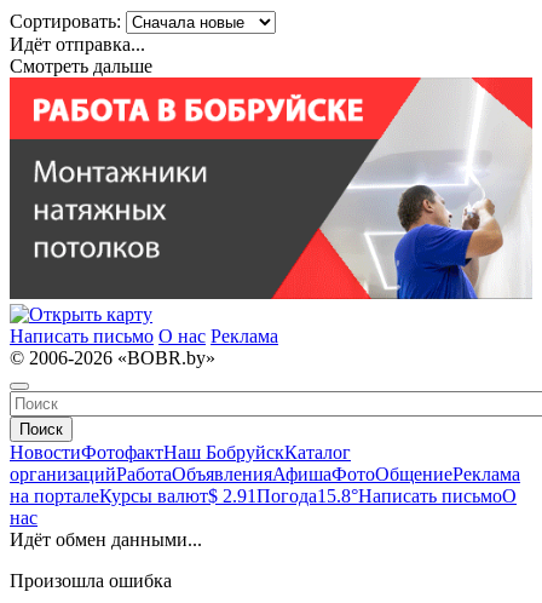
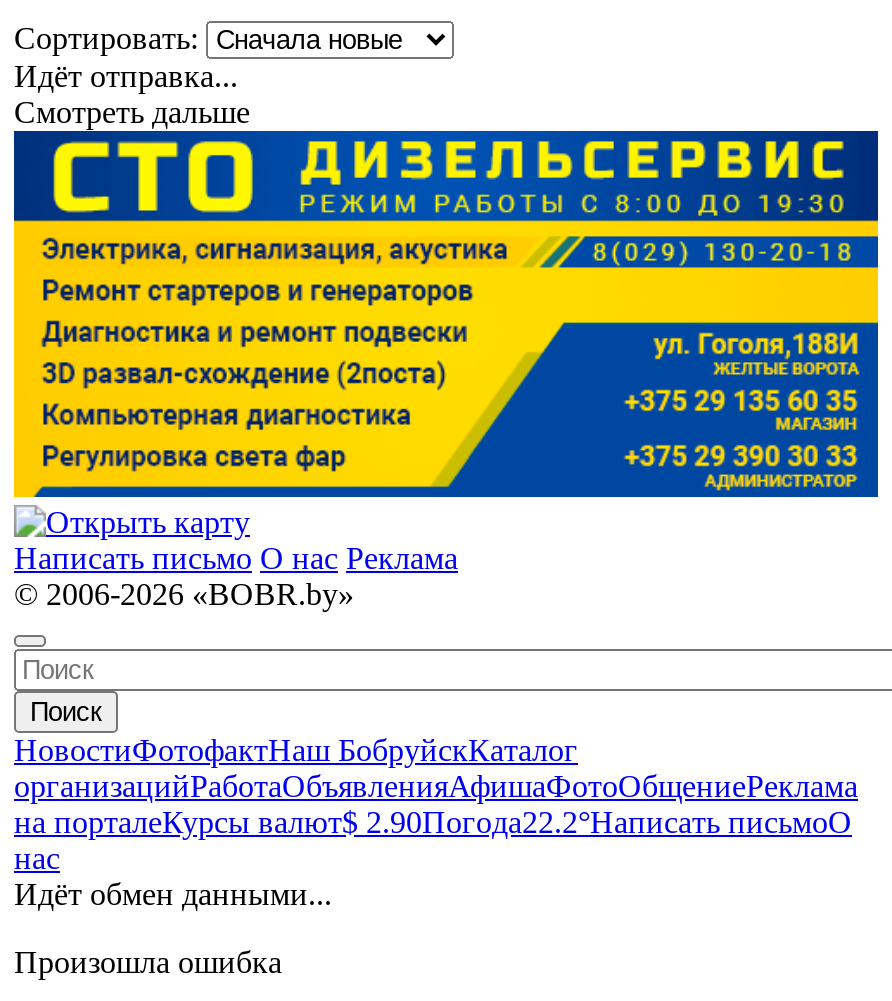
[8,76,534,300] [image] -> [12,129,880,499] [image]
[10,486,517,506] на порталеКурсы валют$ 2.91Погода15.8°Написать письмоО -> [14,805,852,839] на порталеКурсы валют$ 2.90Погода22.2°Написать письмоО

